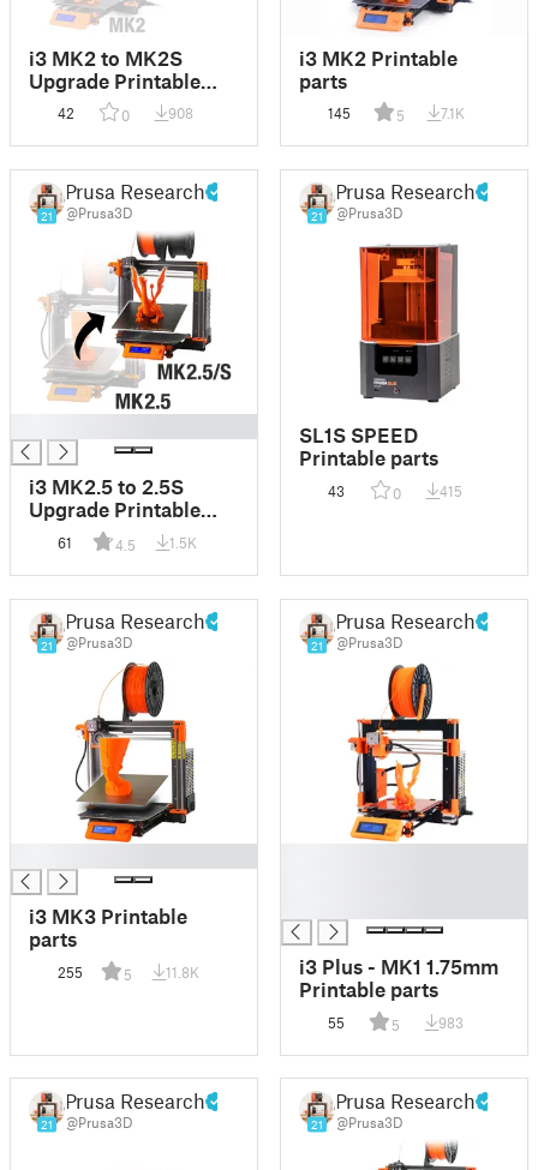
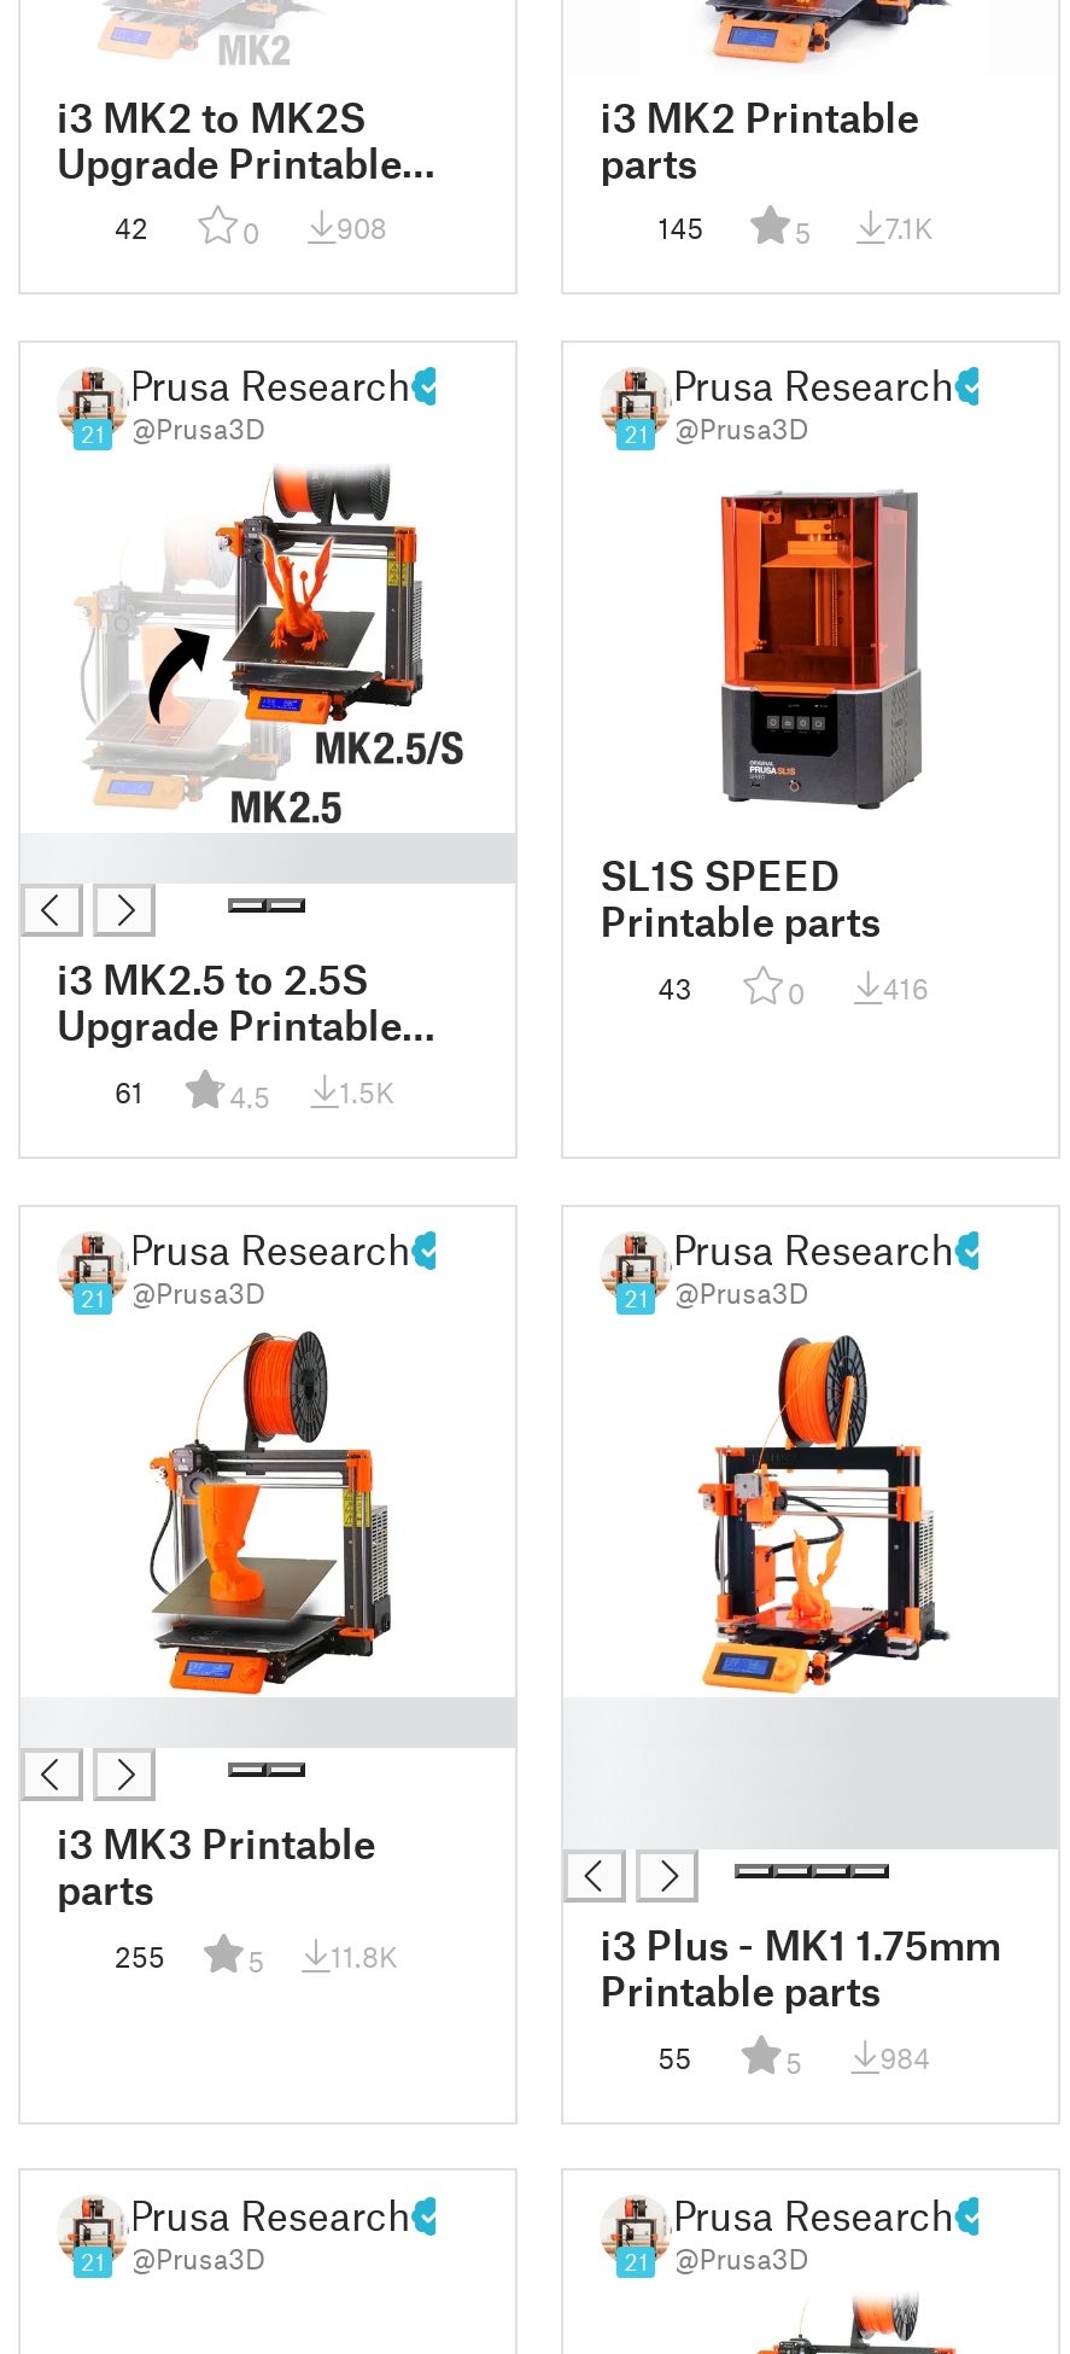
[440,482,463,499] 415 -> [883,971,929,1004] 416
[438,1014,464,1030] 983 -> [880,2039,930,2073] 984

